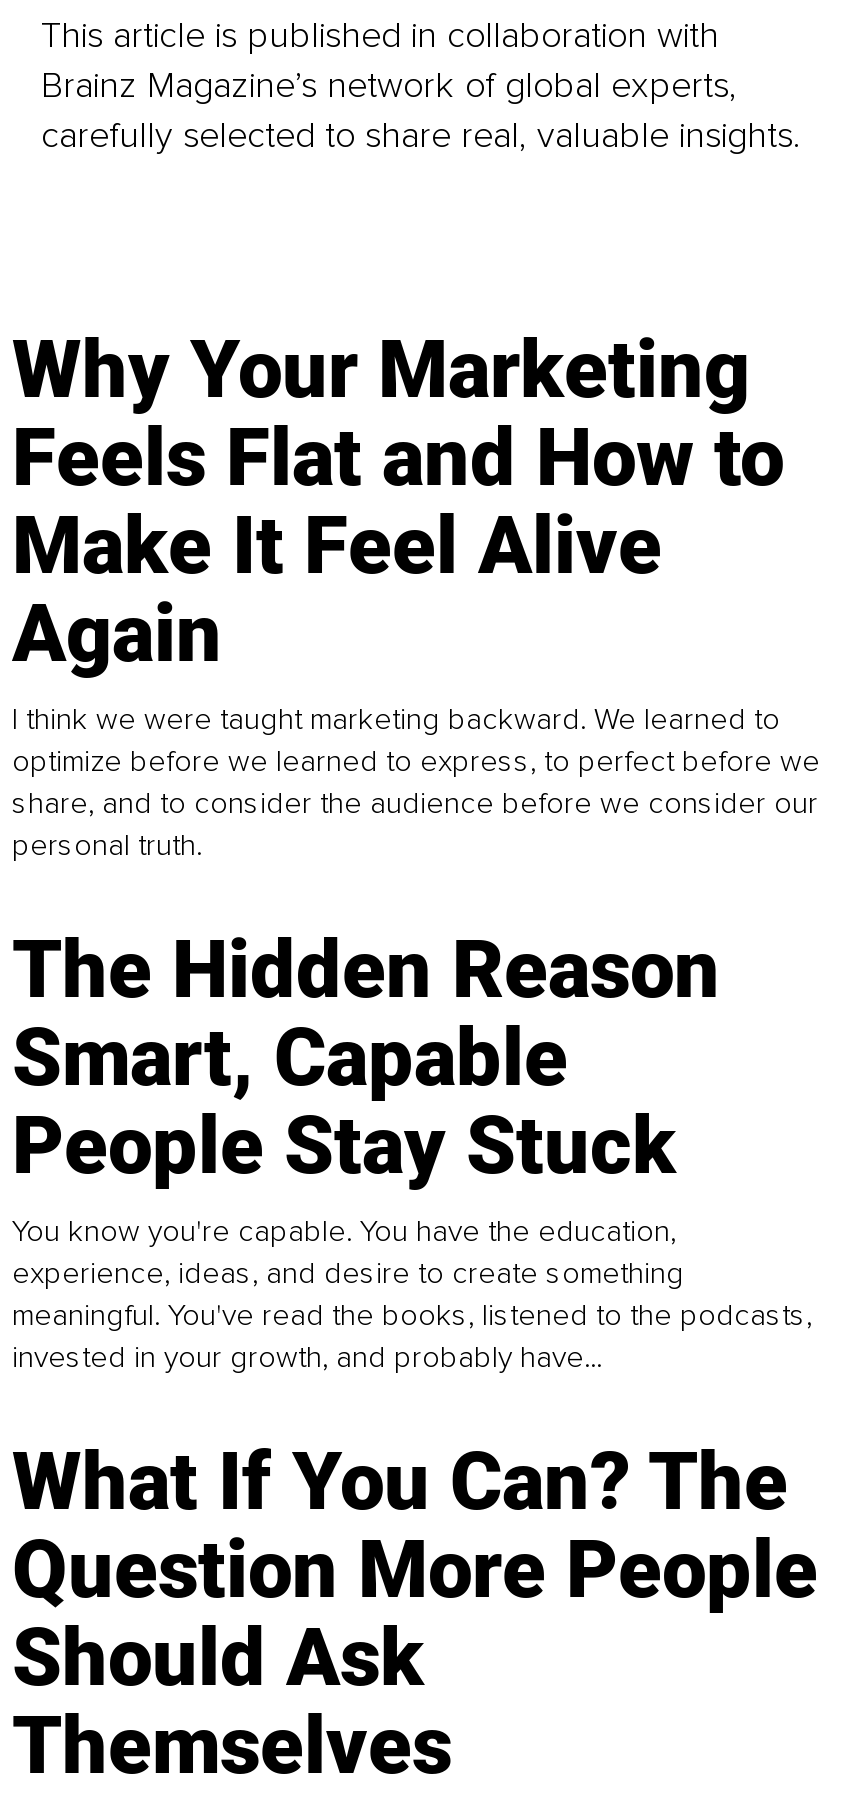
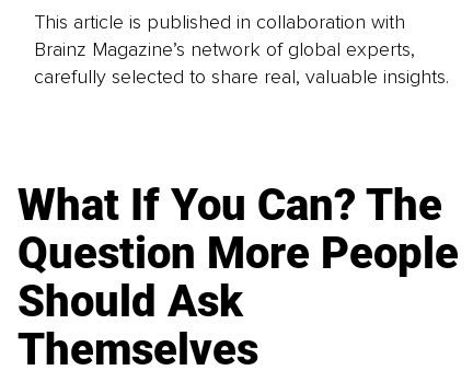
[12,324,820,1376] Why Your Marketing | Feels Flat and How to | Make It Feel Alive | Again | I think we were taught marketing backward. We learned to | optimize before we learned to express, to perfect before we | share, and to consider the audience before we consider our | personal truth. | The Hidden Reason | Smart, Capable | People Stay Stuck | You know you're capable. You have the education, | experience, ideas, and desire to create something | meaningful. You've read the books, listened to the podcasts, | invested in your growth, and probably have... -> none

